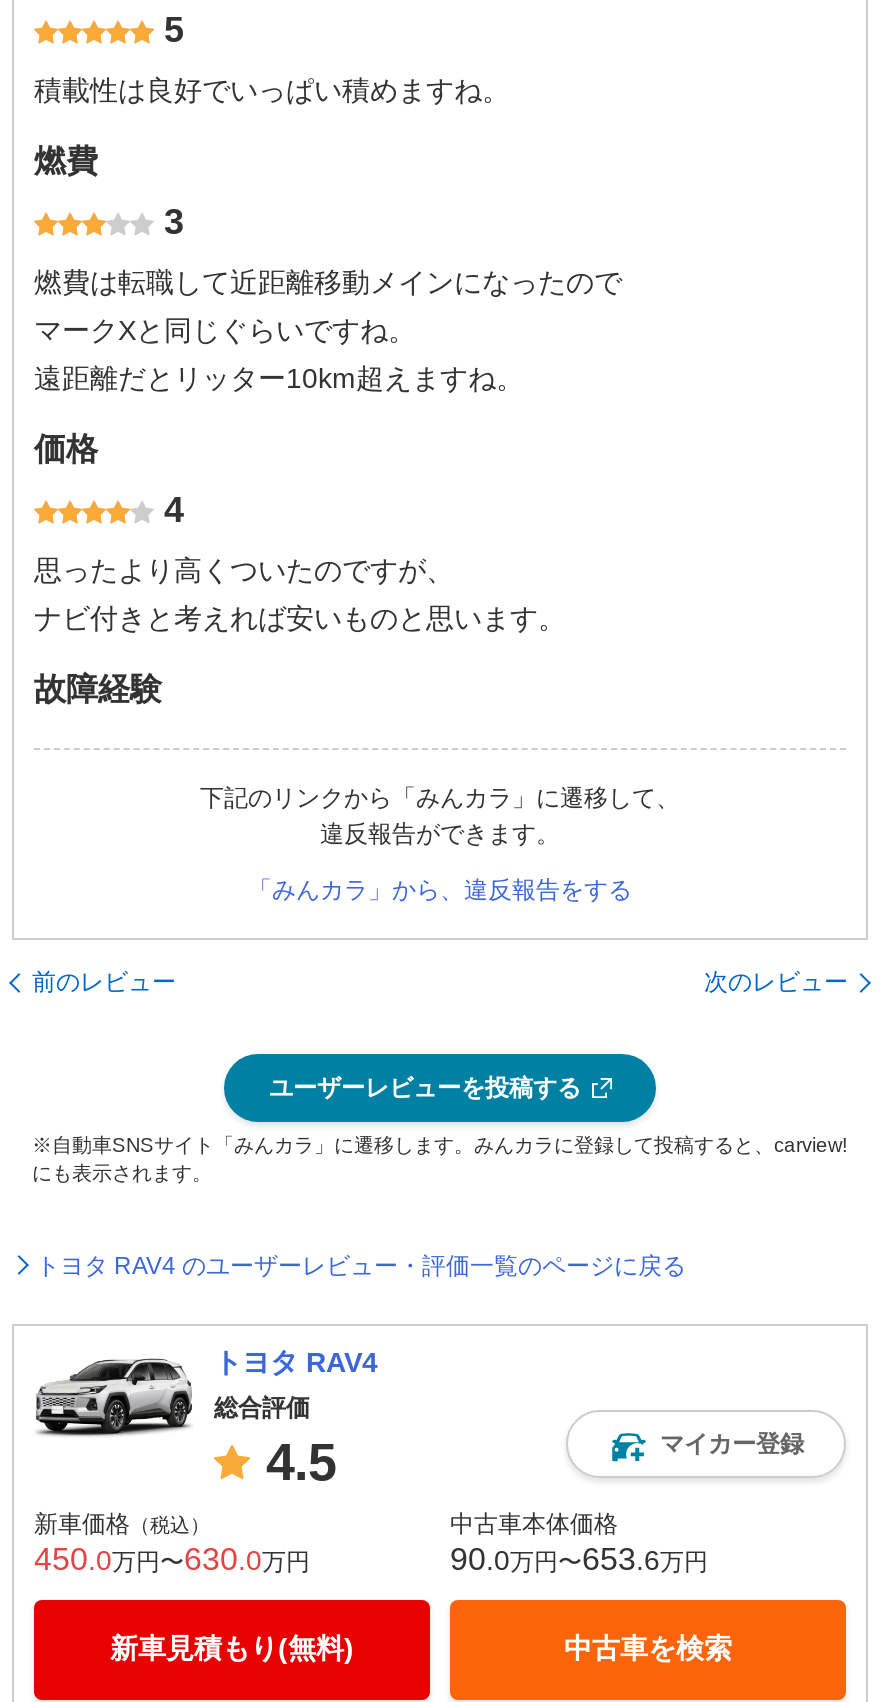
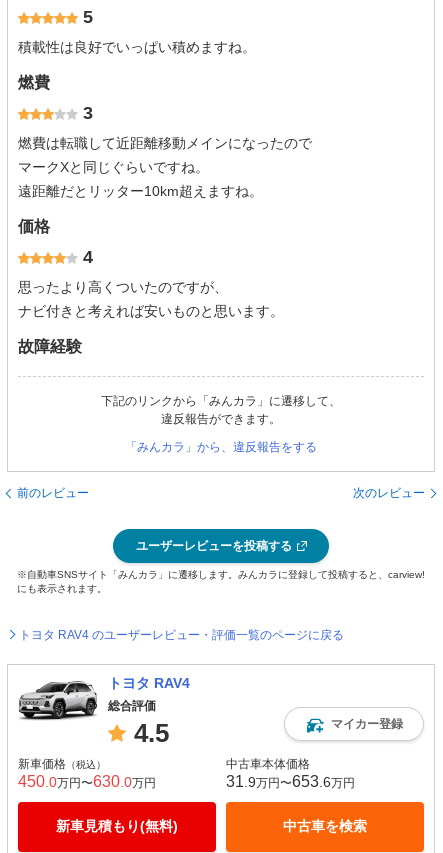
[450,1542,708,1576] 90.0万円〜653.6万円 -> [226,773,355,790] 31.9万円〜653.6万円

